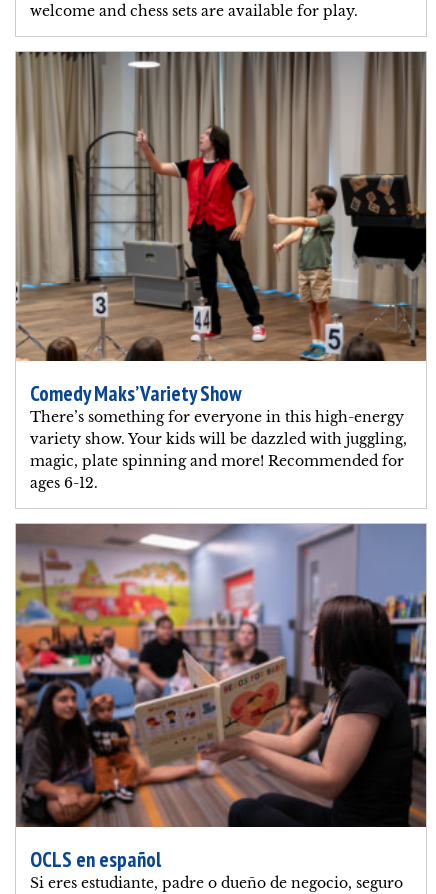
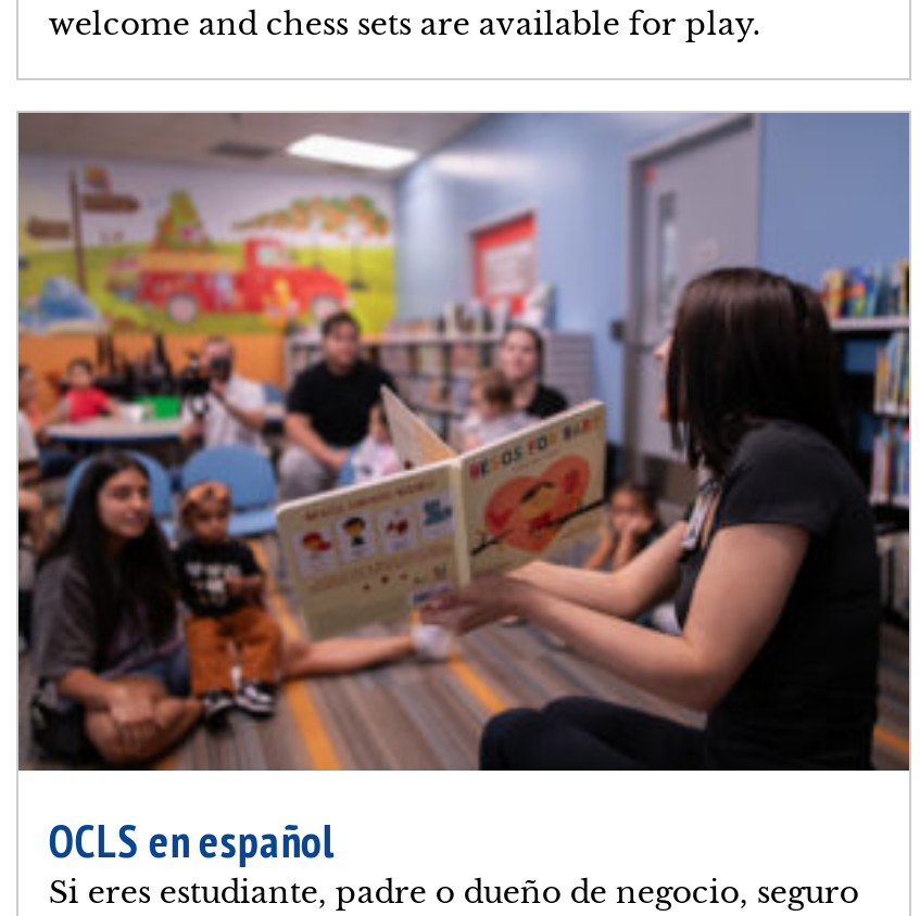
[15,51,427,492] [image] | Comedy Maks’ Variety Show | There’s something for everyone in this high-energy | variety show. Your kids will be dazzled with juggling, | magic, plate spinning and more! Recommended for | ages 6-12. -> none

